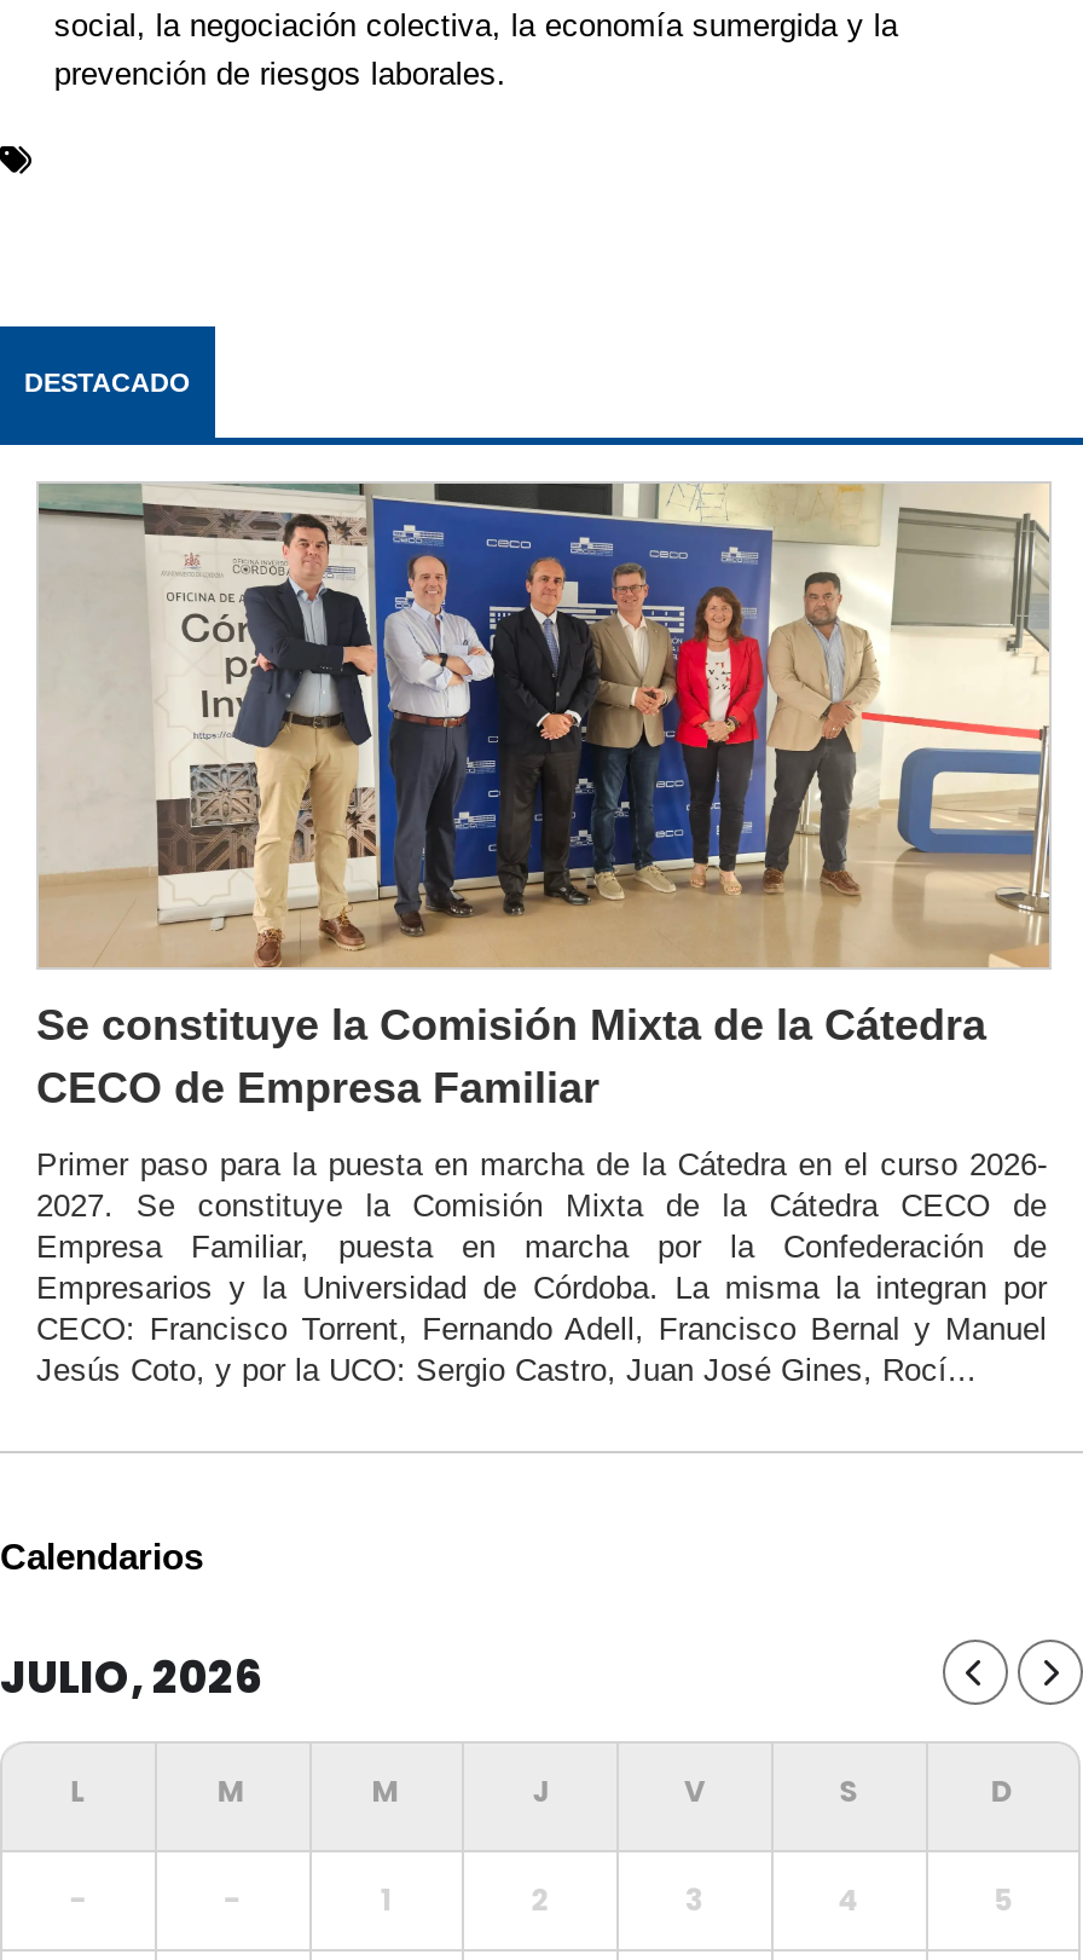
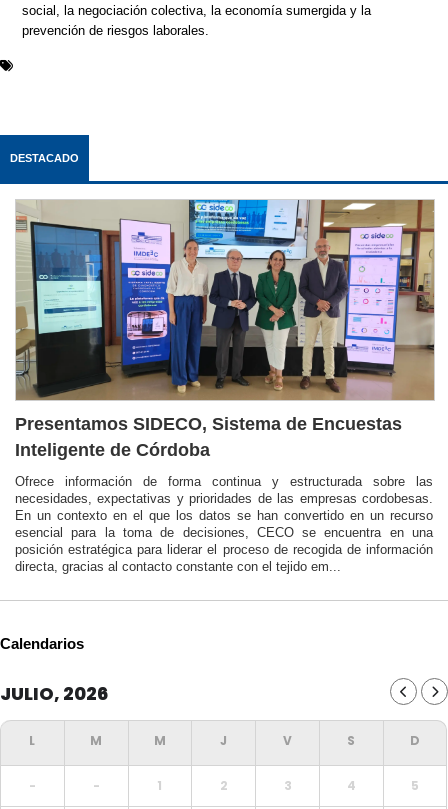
[36,481,1049,1112] [image] | Se constituye la Comisión Mixta de la Cátedra | CECO de Empresa Familiar -> [15,199,435,460] [image] | Presentamos SIDECO, Sistema de Encuestas | Inteligente de Córdoba
[36,1146,1047,1388] Primer paso para la puesta en marcha de la Cátedra en el curso 2026- | 2027. Se constituye la Comisión Mixta de la Cátedra CECO de | Empresa Familiar, puesta en marcha por la Confederación de | Empresarios y la Universidad de Córdoba. La misma la integran por | CECO: Francisco Torrent, Fernando Adell, Francisco Bernal y Manuel | Jesús Coto, y por la UCO: Sergio Castro, Juan José Gines, Rocí... -> [15,474,433,574] Ofrece información de forma continua y estructurada sobre las | necesidades, expectativas y prioridades de las empresas cordobesas. | En un contexto en el que los datos se han convertido en un recurso | esencial para la toma de decisiones, CECO se encuentra en una | posición estratégica para liderar el proceso de recogida de información | directa, gracias al contacto constante con el tejido em...

